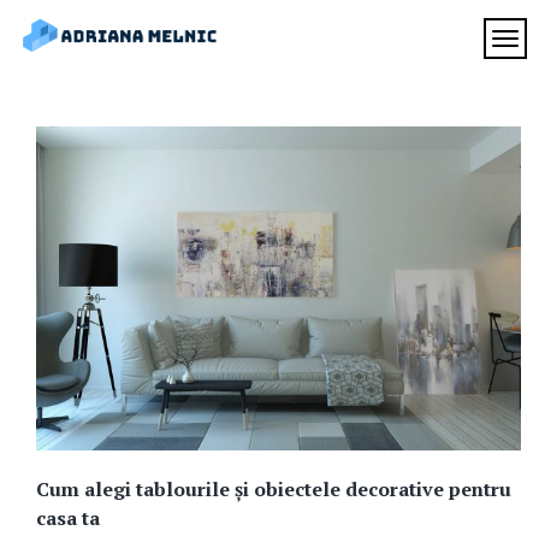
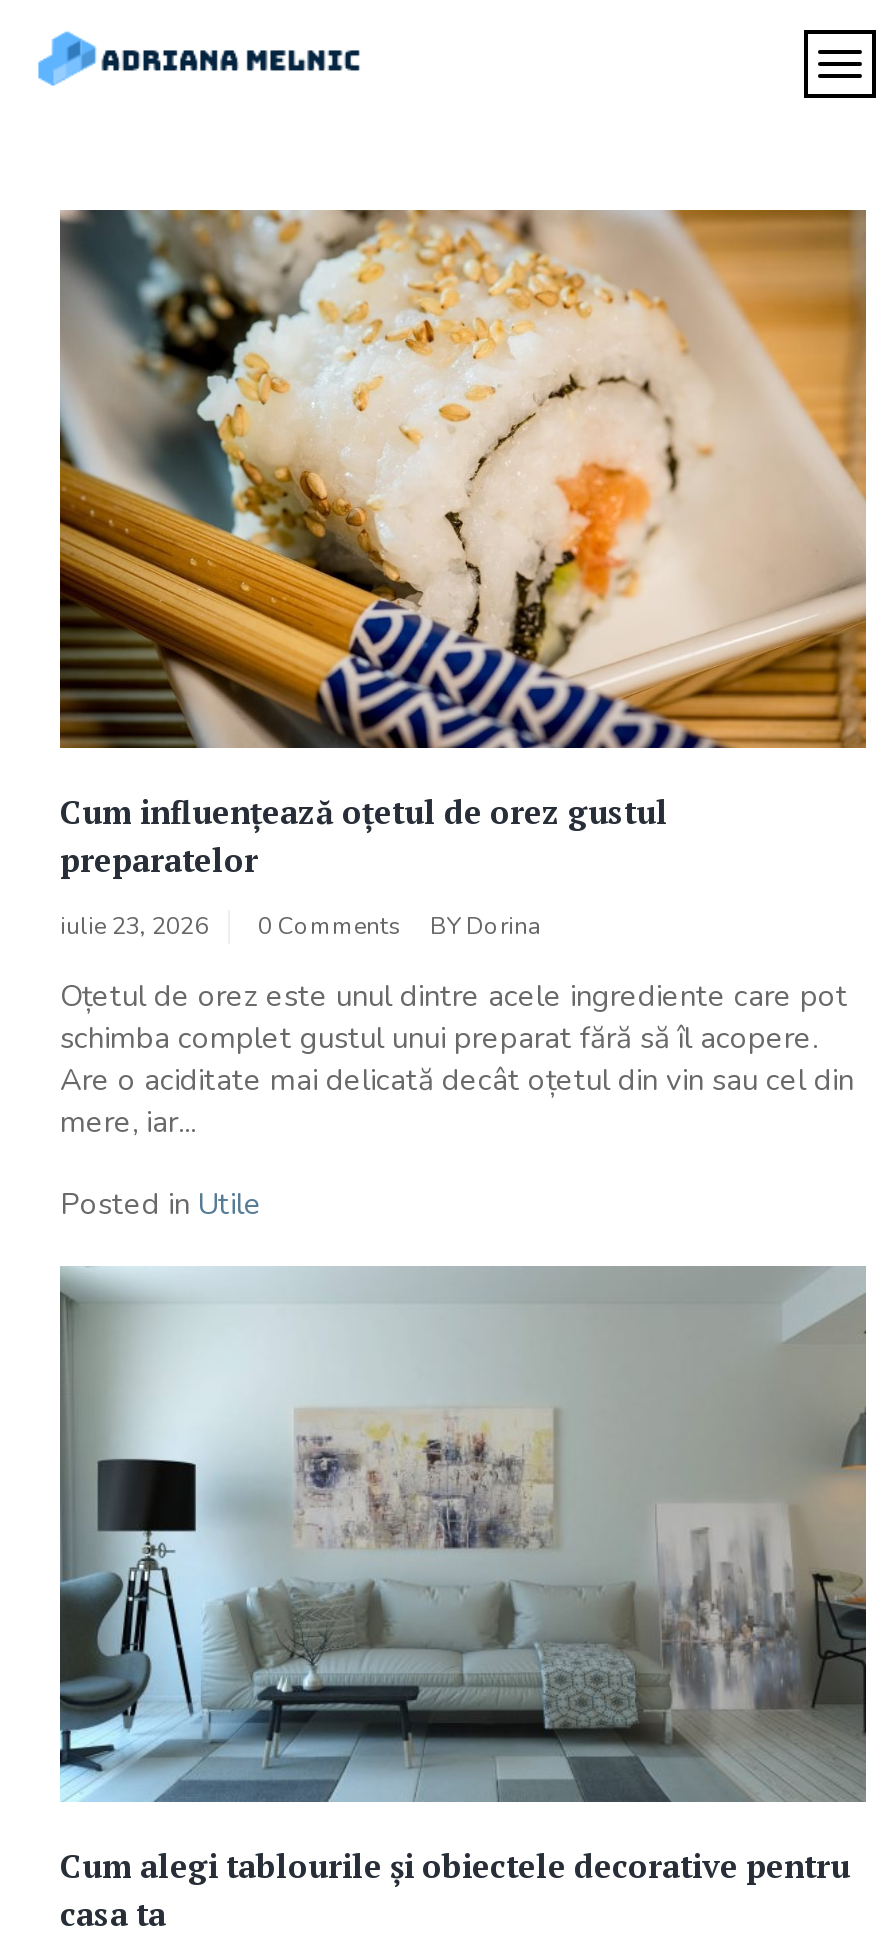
none -> [58,208,868,1224] [image] | Cum influențează oțetul de orez gustul | preparatelor | iulie 23, 2026 | 0 Comments | BY Dorina | Oțetul de orez este unul dintre acele ingrediente care pot | schimba complet gustul unui preparat fără să îl acopere. | Are o aciditate mai delicată decât oțetul din vin sau cel din | mere, iar... | Posted in Utile

